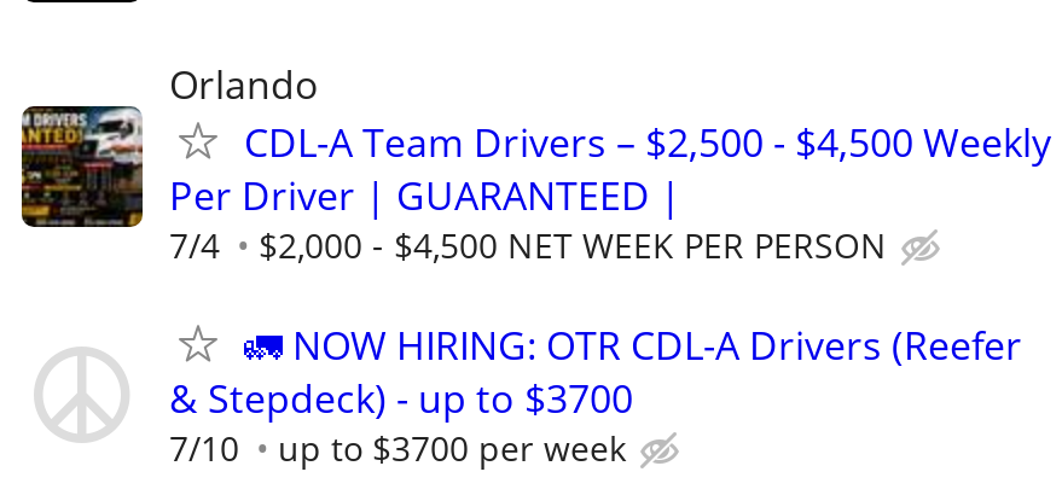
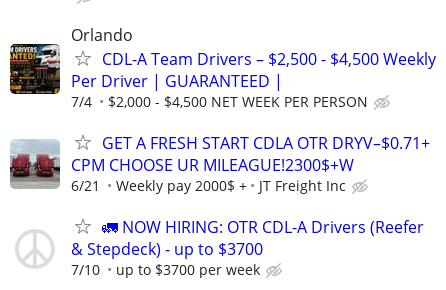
none -> [9,132,430,195] [image] | GET A FRESH START CDLA OTR DRYV–$0.71+ | CPM CHOOSE UR MILEAGUE!2300$+W | 6/21 | Weekly pay 2000$ + | JT Freight Inc

